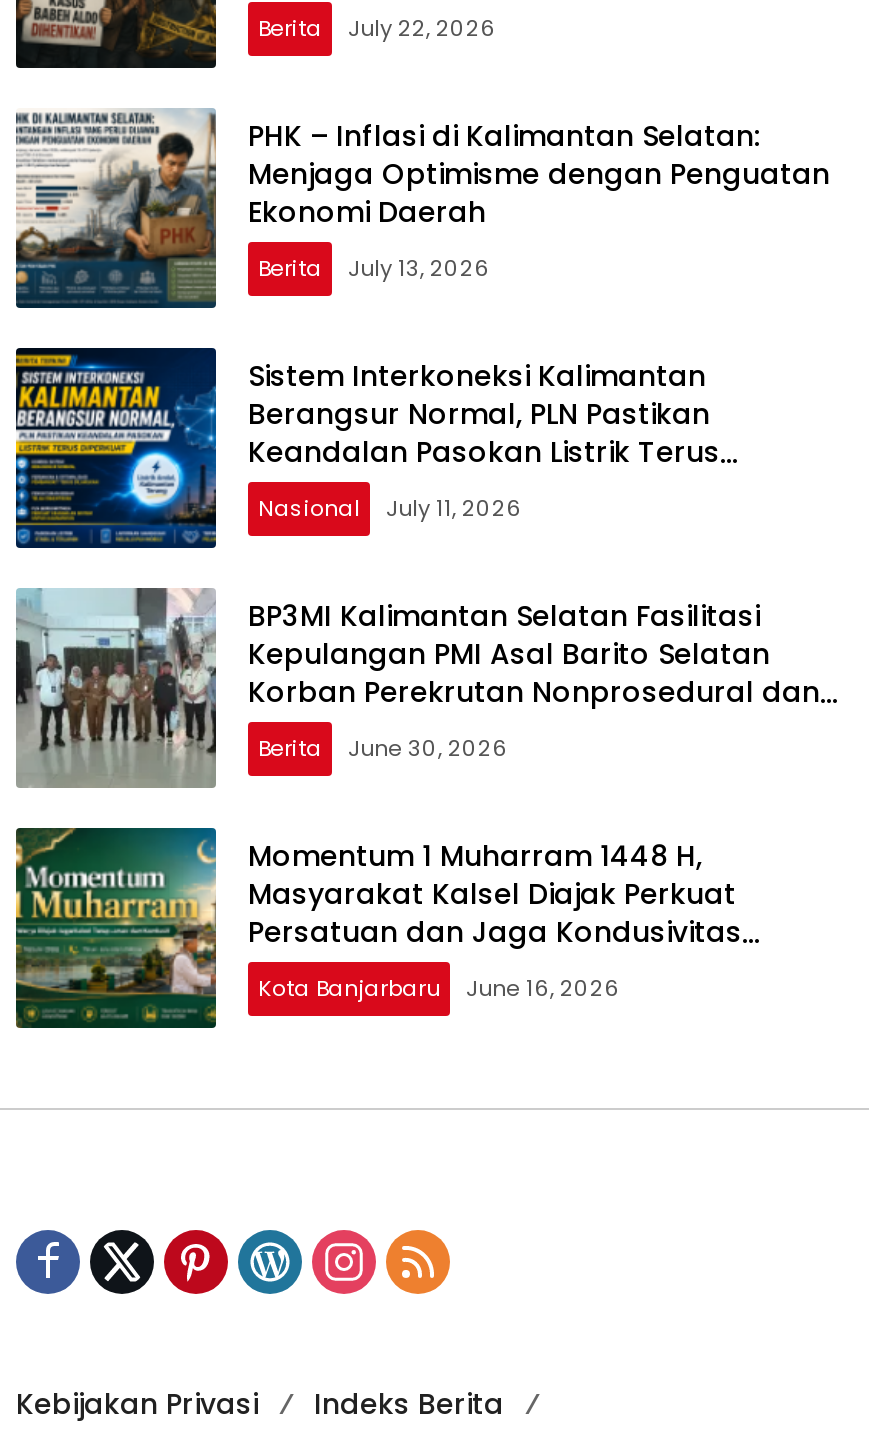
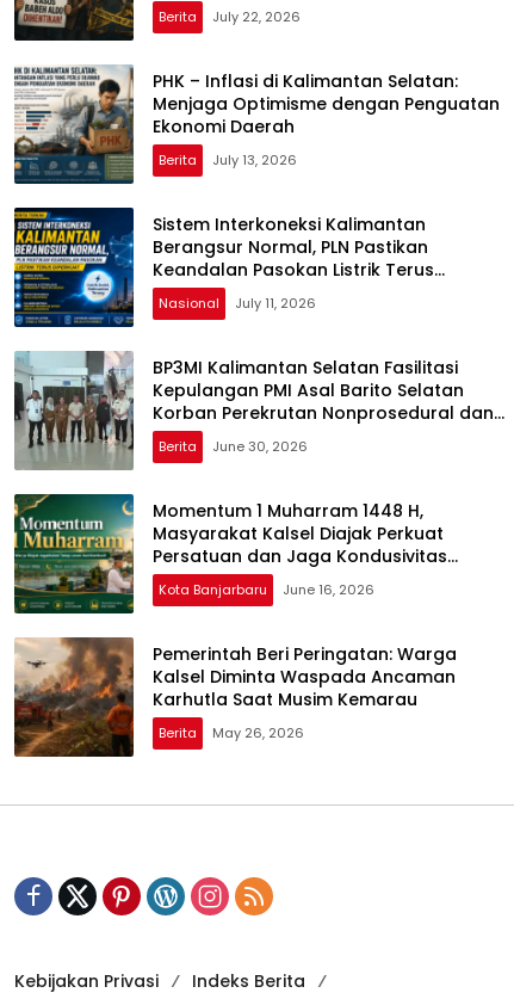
none -> [13,636,457,758] [image] | Pemerintah Beri Peringatan: Warga | Kalsel Diminta Waspada Ancaman | Karhutla Saat Musim Kemarau | Berita | May 26, 2026

